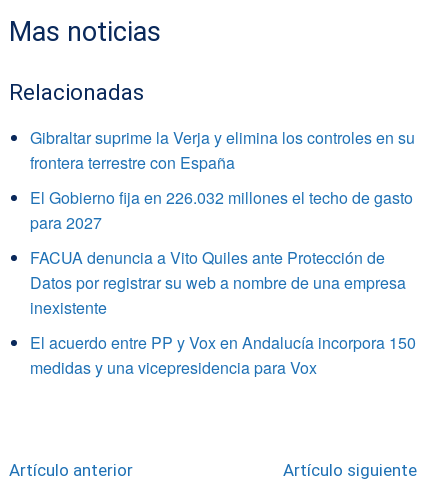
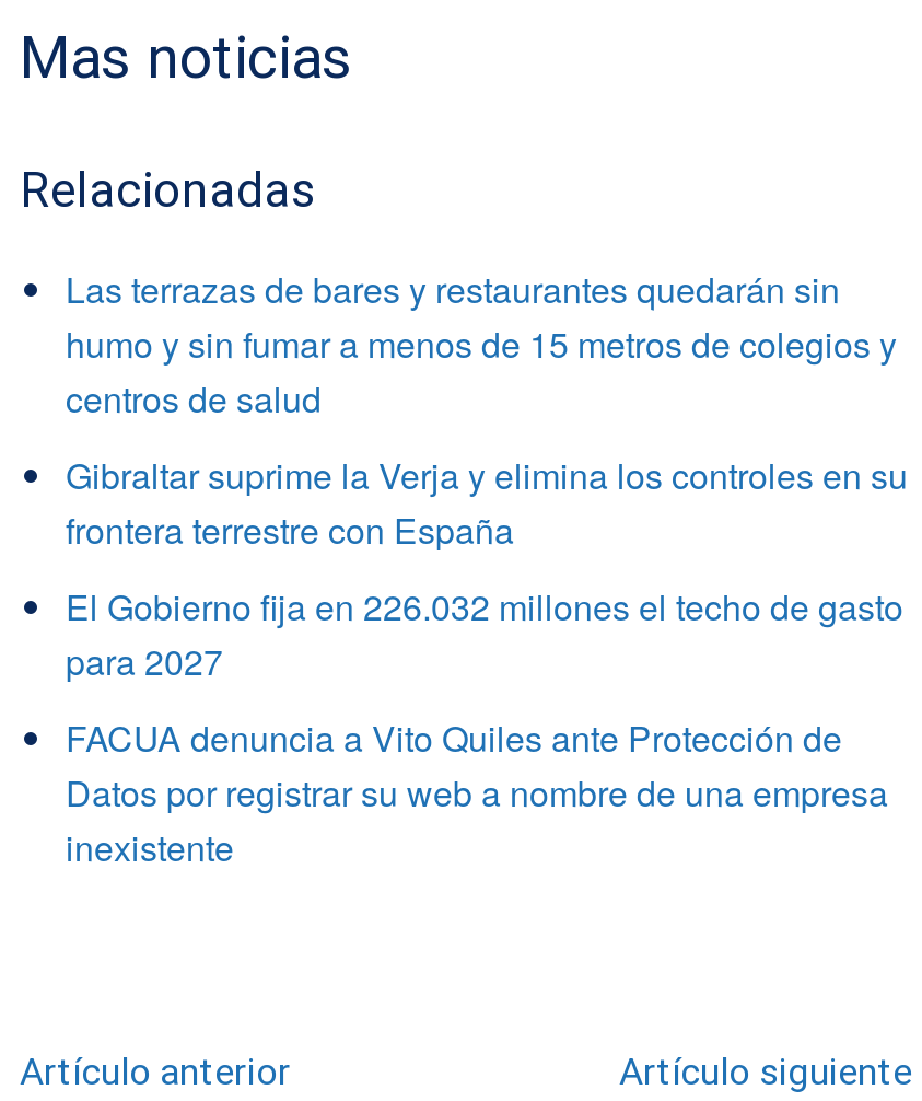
none -> [66,265,897,425] Las terrazas de bares y restaurantes quedarán sin | humo y sin fumar a menos de 15 metros de colegios y | centros de salud
moved [30,126,415,319] -> [66,451,908,874]: Gibraltar suprime la Verja y elimina los controles en su | frontera terrestre con España | El Gobierno fija en 226.032 millones el techo de gasto | para 2027 | FACUA denuncia a Vito Quiles ante Protección de | Datos por registrar su web a nombre de una empresa | inexistente
[30,331,416,379] El acuerdo entre PP y Vox en Andalucía incorpora 150 | medidas y una vicepresidencia para Vox -> none

